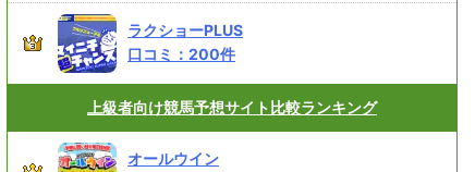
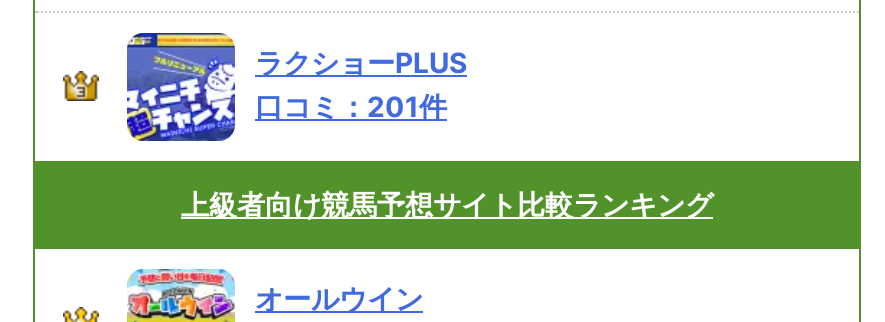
[127,45,235,63] 口コミ：200件 -> [255,88,447,122] 口コミ：201件

